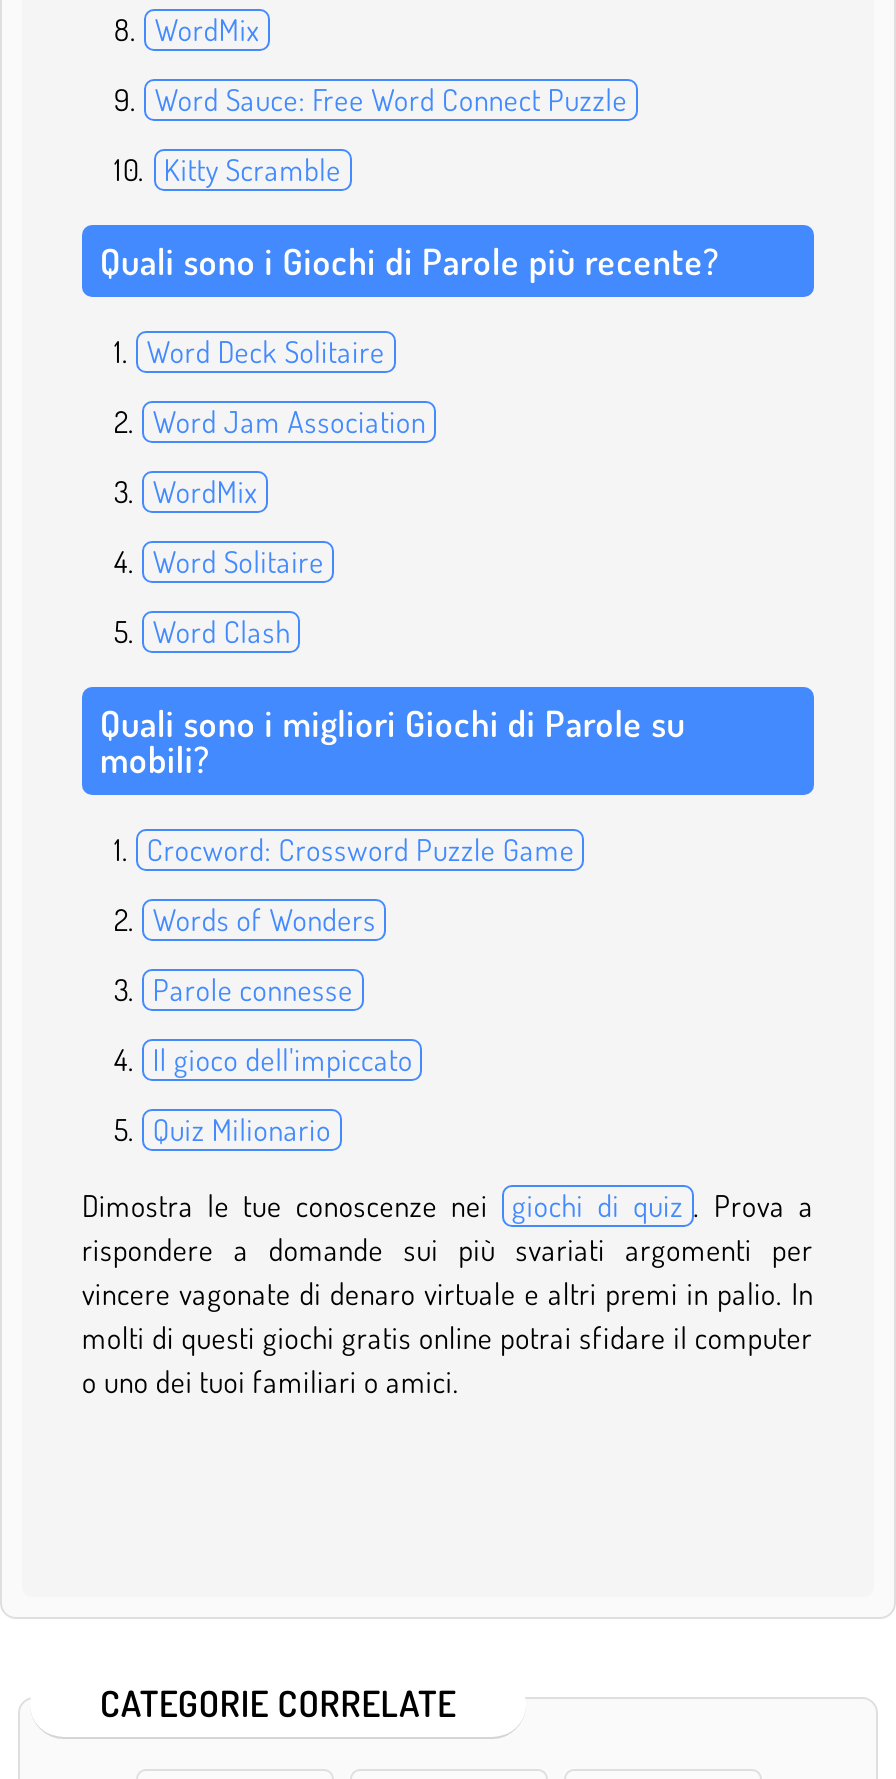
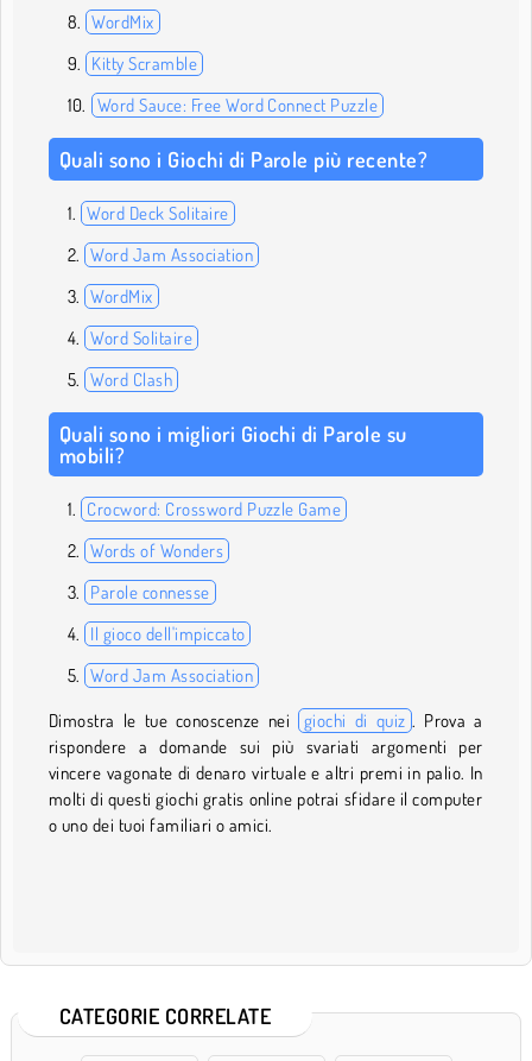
moved [155,82,627,120] -> [97,94,378,117]: Word Sauce: Free Word Connect Puzzle
moved [164,152,341,190] -> [92,53,197,75]: Kitty Scramble
[153,1112,331,1150] Quiz Milionario -> [91,665,253,687] Word Jam Association

